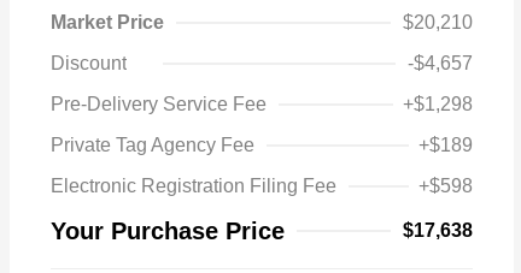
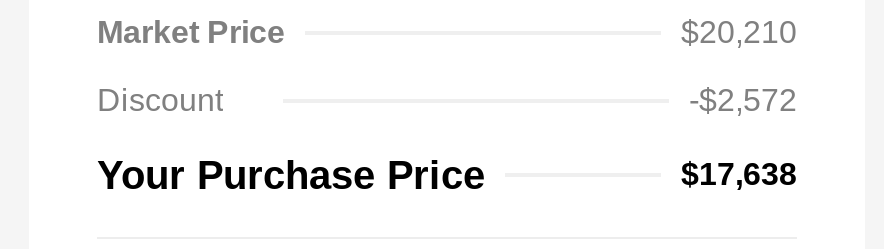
[51,53,473,196] -$4,657 | Pre-Delivery Service Fee | +$1,298 | Private Tag Agency Fee | +$189 | Electronic Registration Filing Fee | +$598 -> [689,82,797,116] -$2,572

